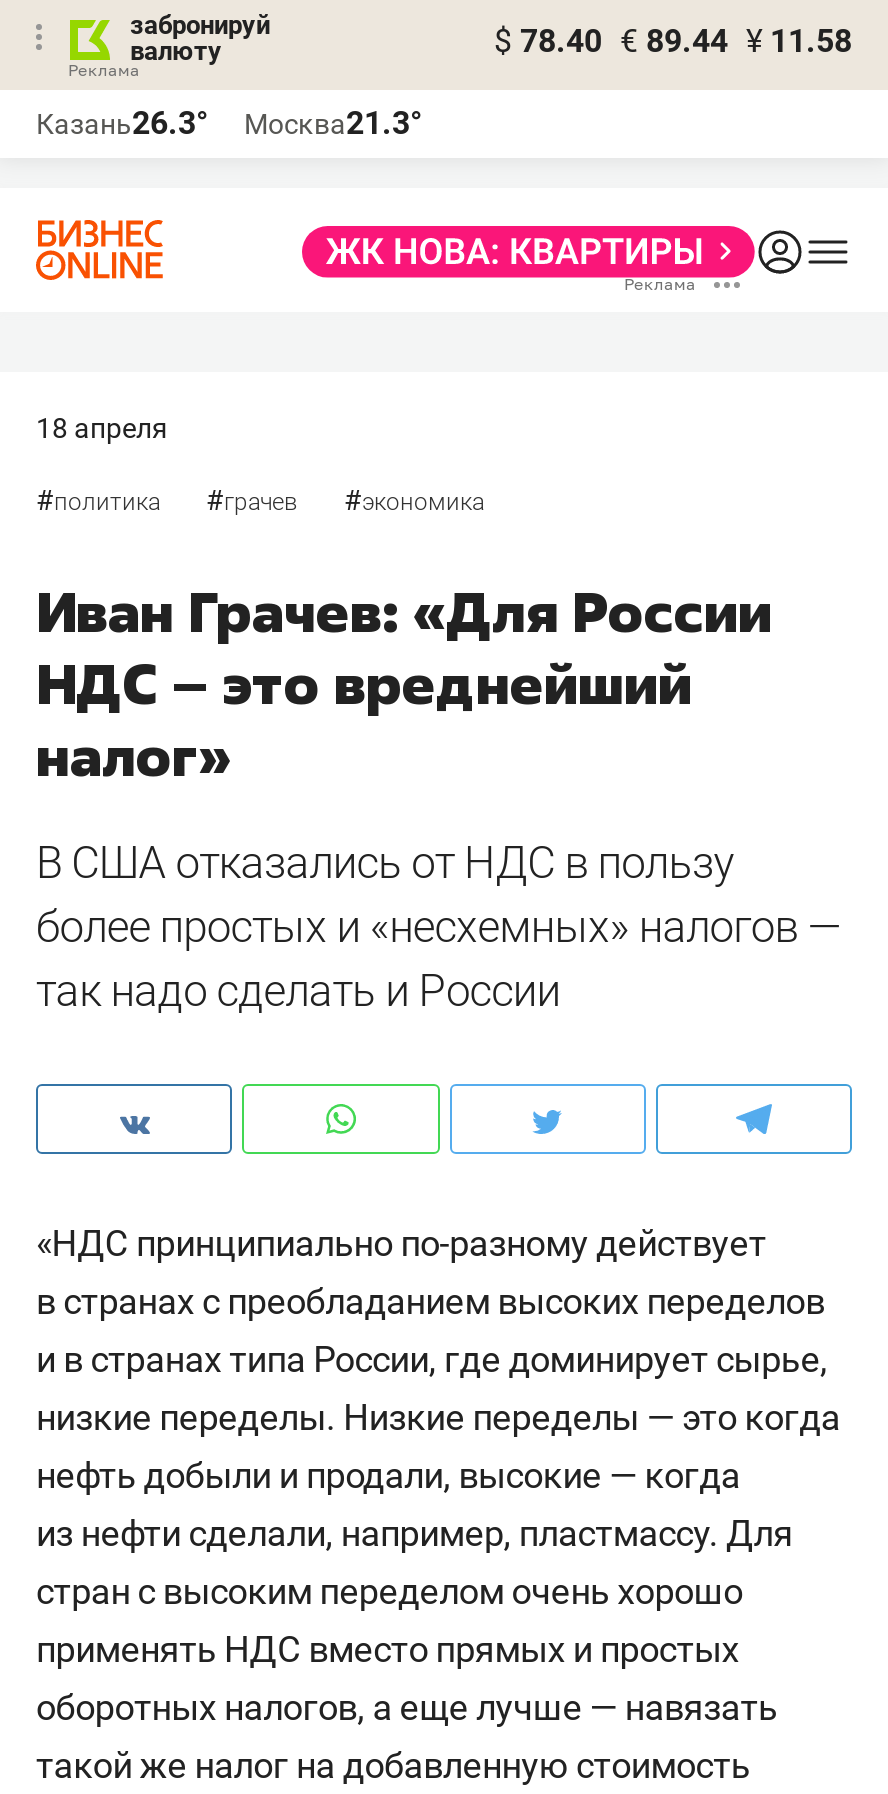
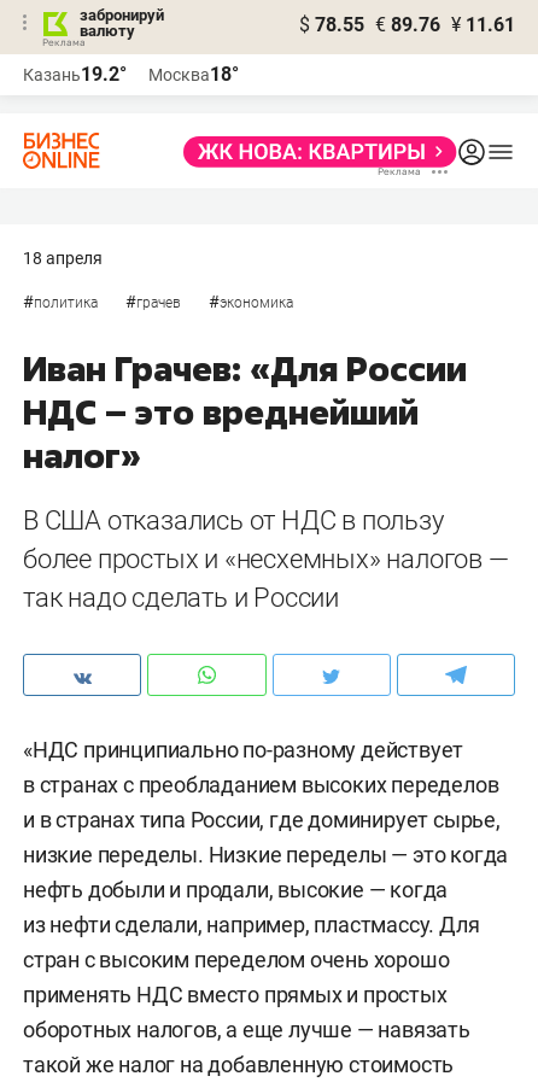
[494,22,852,60] $ 78.40 € 89.44 ¥ 11.58 -> [299,13,515,36] $ 78.55 € 89.76 ¥ 11.61
[36,104,208,142] Казань26.3° -> [23,63,127,86] Казань19.2°
[244,104,422,142] Москва21.3° -> [148,63,239,86] Москва18°

